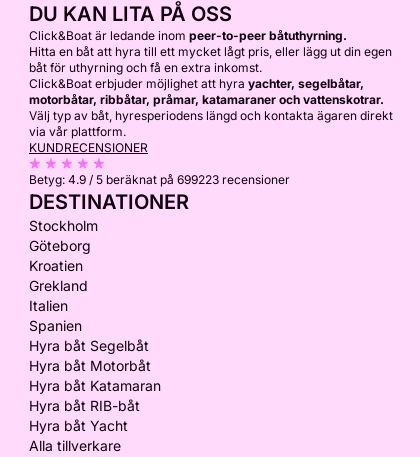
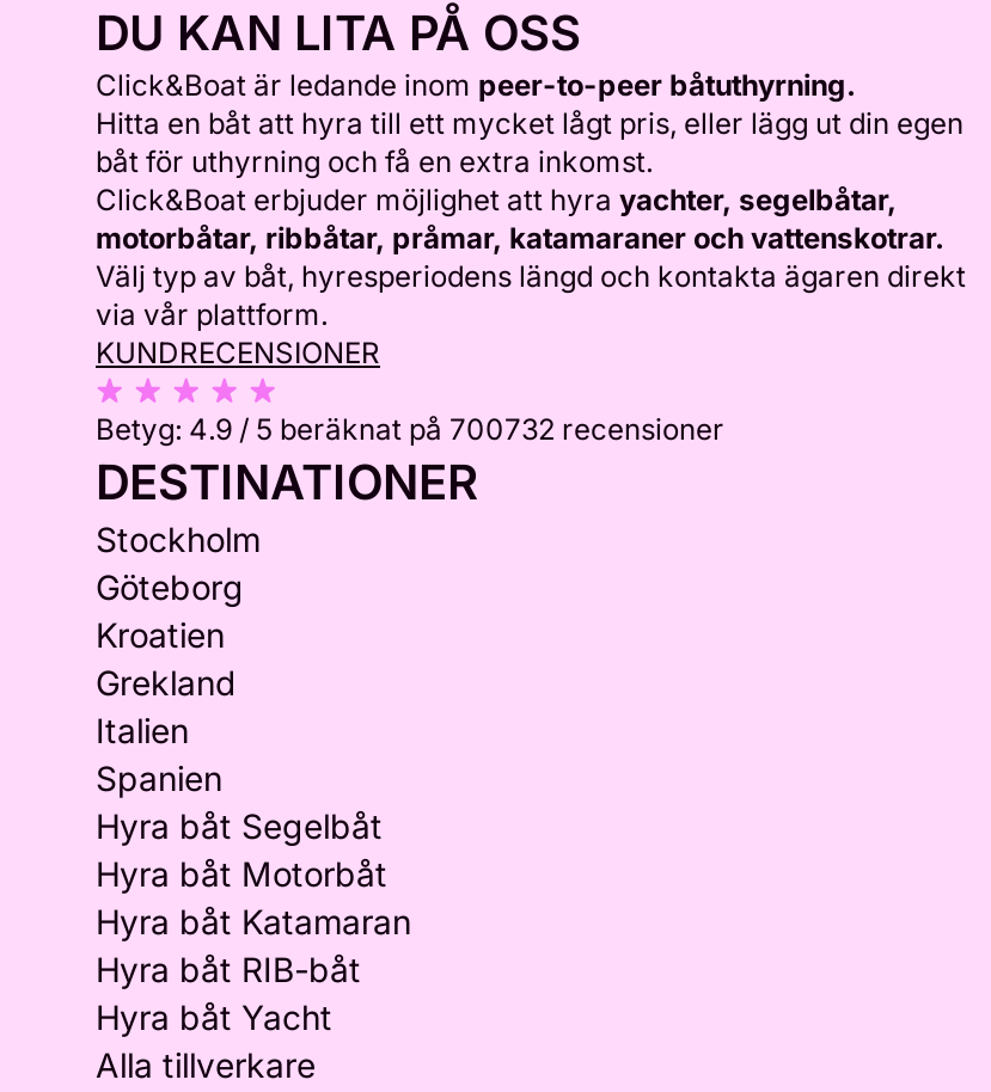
[29,172,290,187] Betyg: 4.9 / 5 beräknat på 699223 recensioner -> [96,411,724,447] Betyg: 4.9 / 5 beräknat på 700732 recensioner

